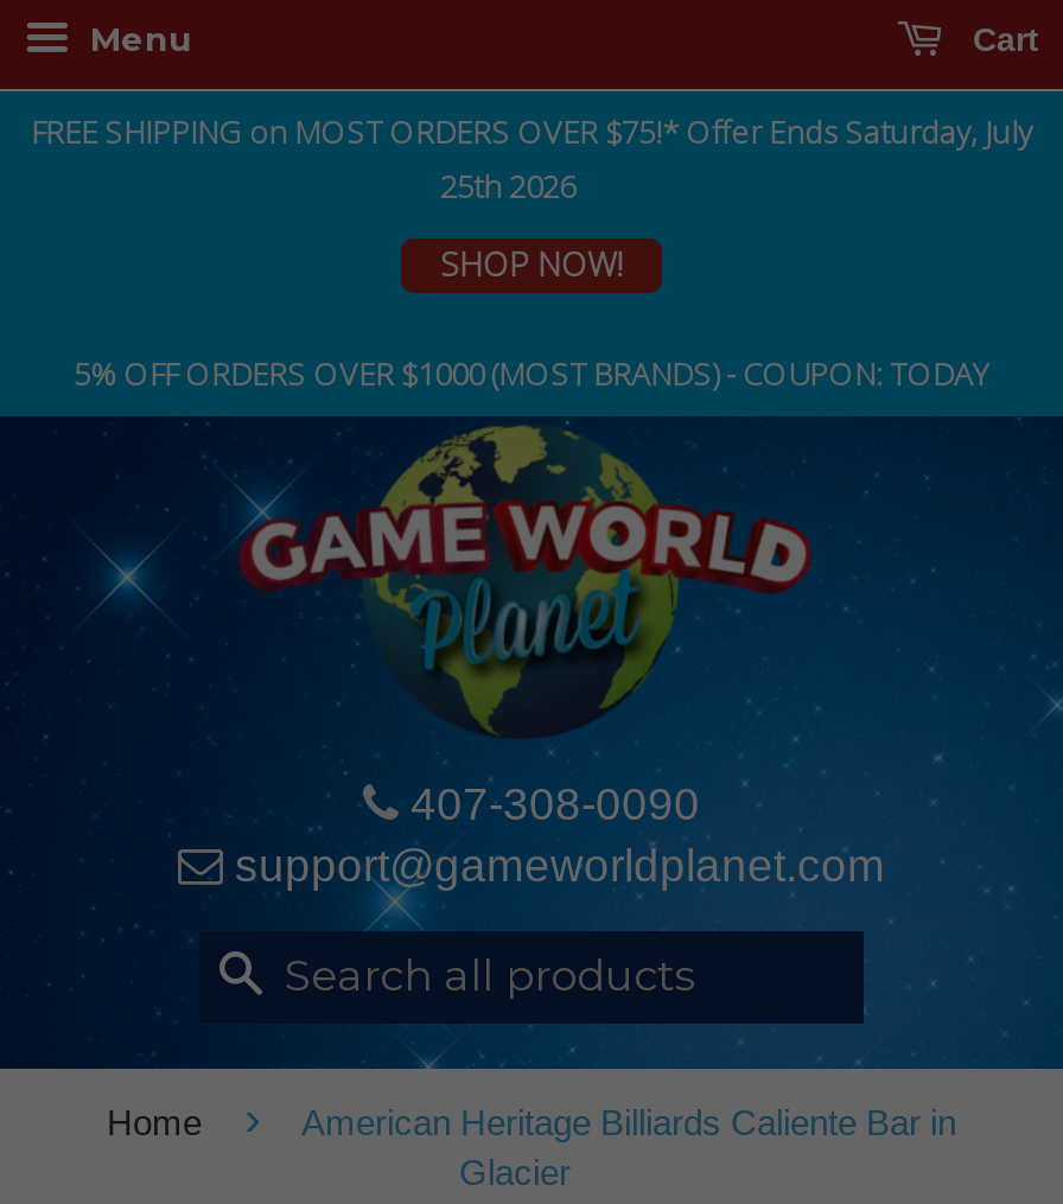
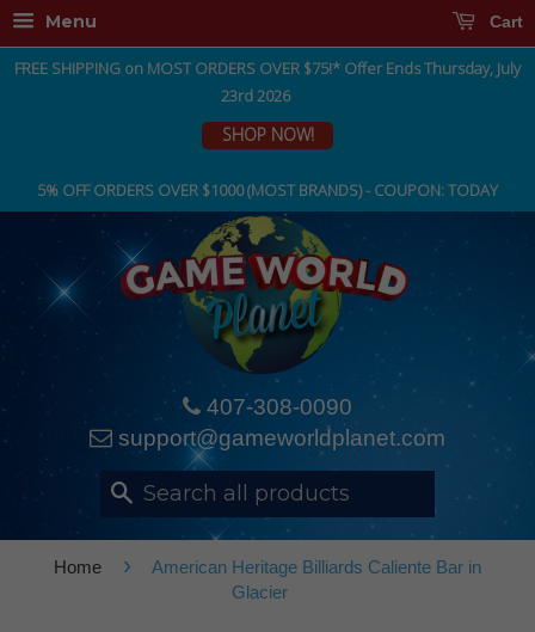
[31,110,1032,208] FREE SHIPPING on MOST ORDERS OVER $75!* Offer Ends Saturday, July | 25th 2026 -> [14,57,521,106] FREE SHIPPING on MOST ORDERS OVER $75!* Offer Ends Thursday, July | 23rd 2026

